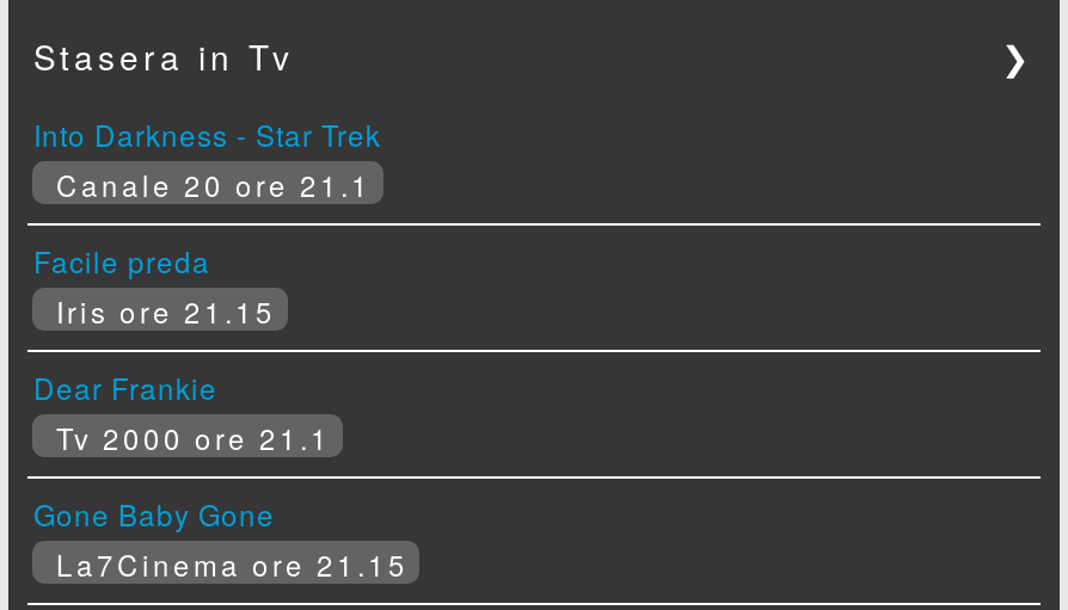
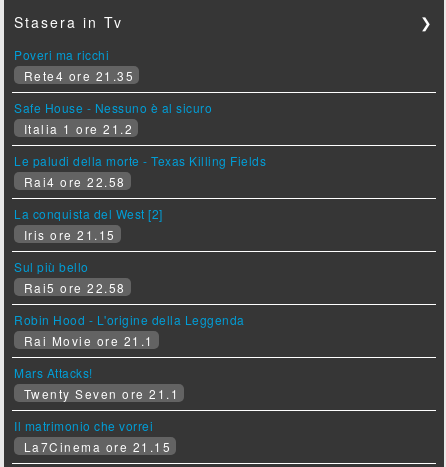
[33,115,381,282] Into Darkness - Star Trek | Canale 20 ore 21.1 | Facile preda -> [14,46,266,222] Poveri ma ricchi | Rete4 ore 21.35 | Safe House - Nessuno è al sicuro | Italia 1 ore 21.2 | Le paludi della morte - Texas Killing Fields | Rai4 ore 22.58 | La conquista del West [2]
[33,368,331,535] Dear Frankie | Tv 2000 ore 21.1 | Gone Baby Gone -> [14,258,245,434] Sul più bello | Rai5 ore 22.58 | Robin Hood - L'origine della Leggenda | Rai Movie ore 21.1 | Mars Attacks! | Twenty Seven ore 21.1 | Il matrimonio che vorrei

